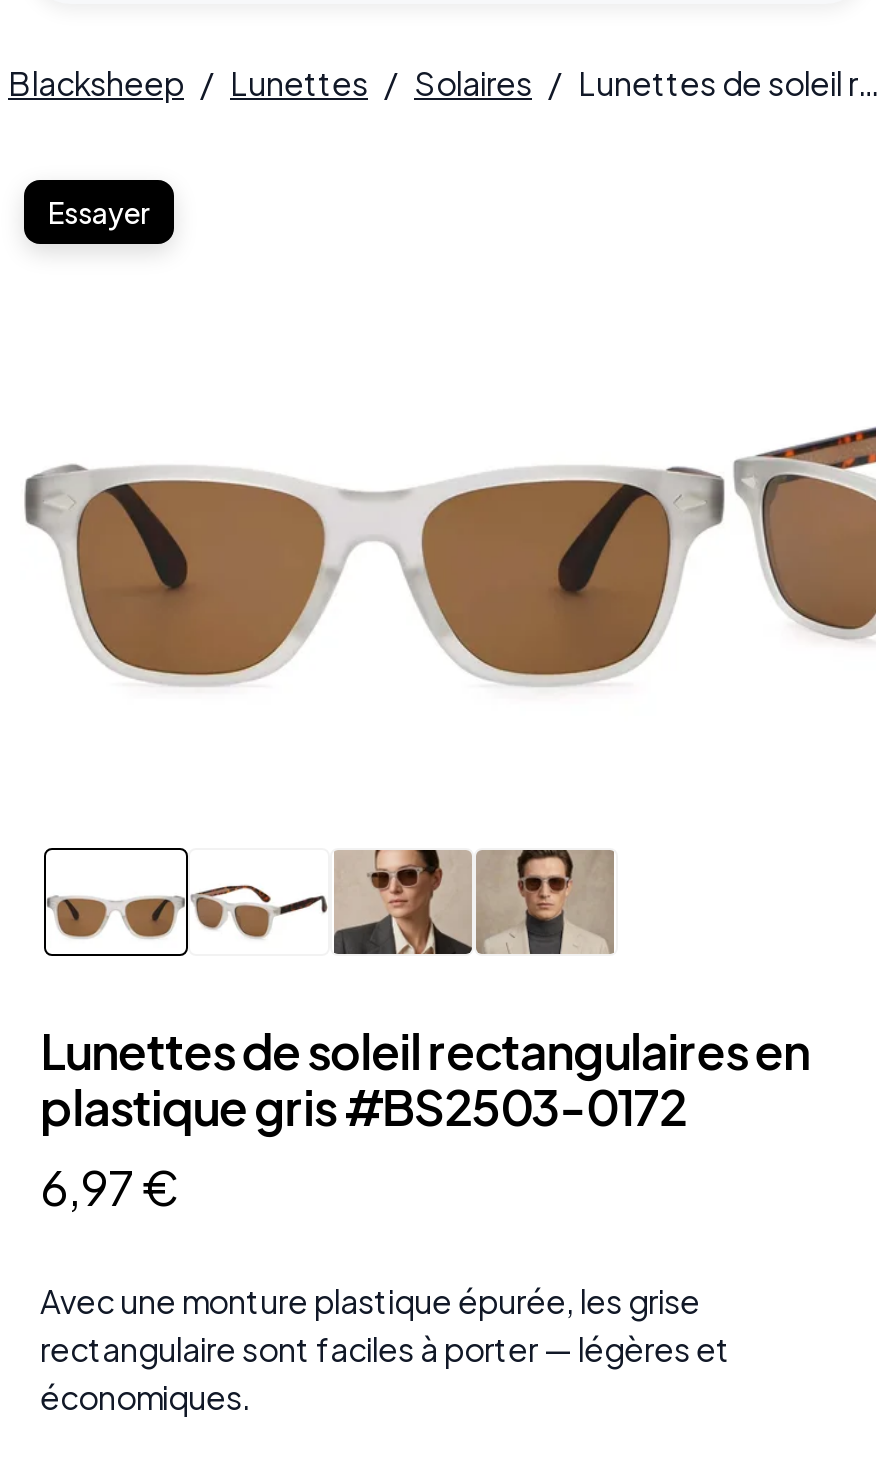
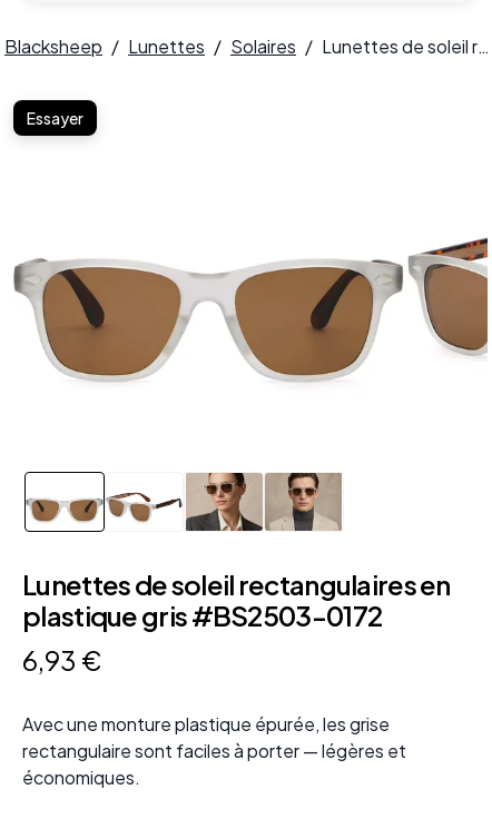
[40,1156,180,1216] 6,97 € -> [22,643,102,677] 6,93 €

